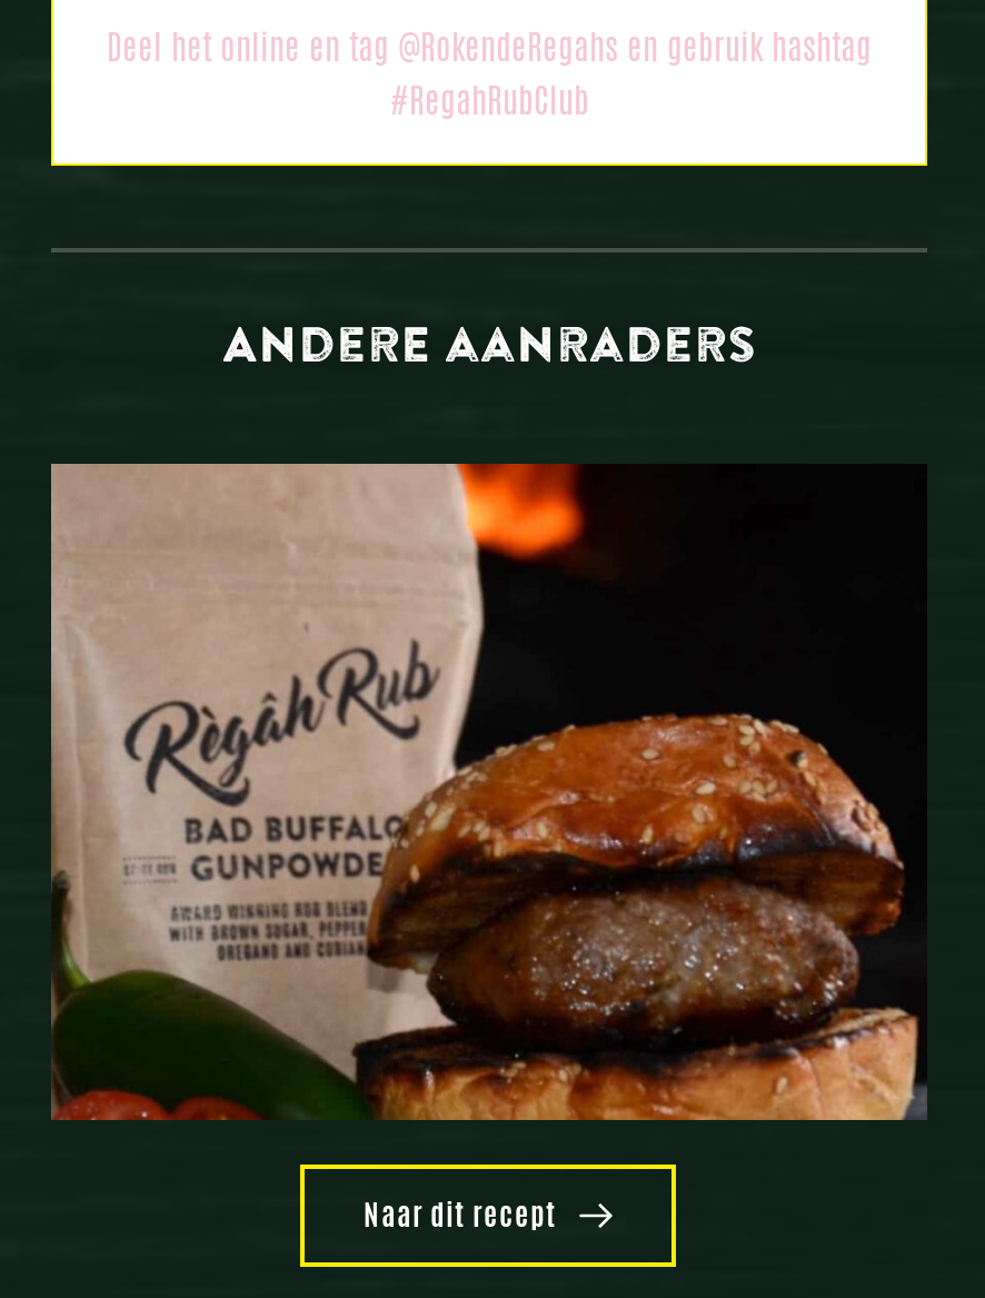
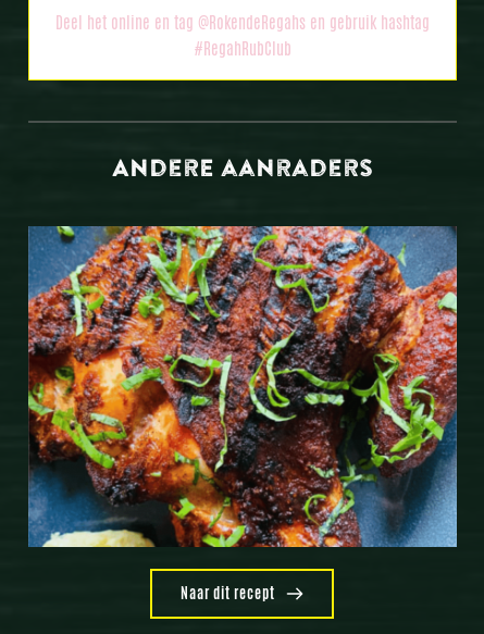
[49,462,927,1122] [image] -> [27,225,458,548] [image]

